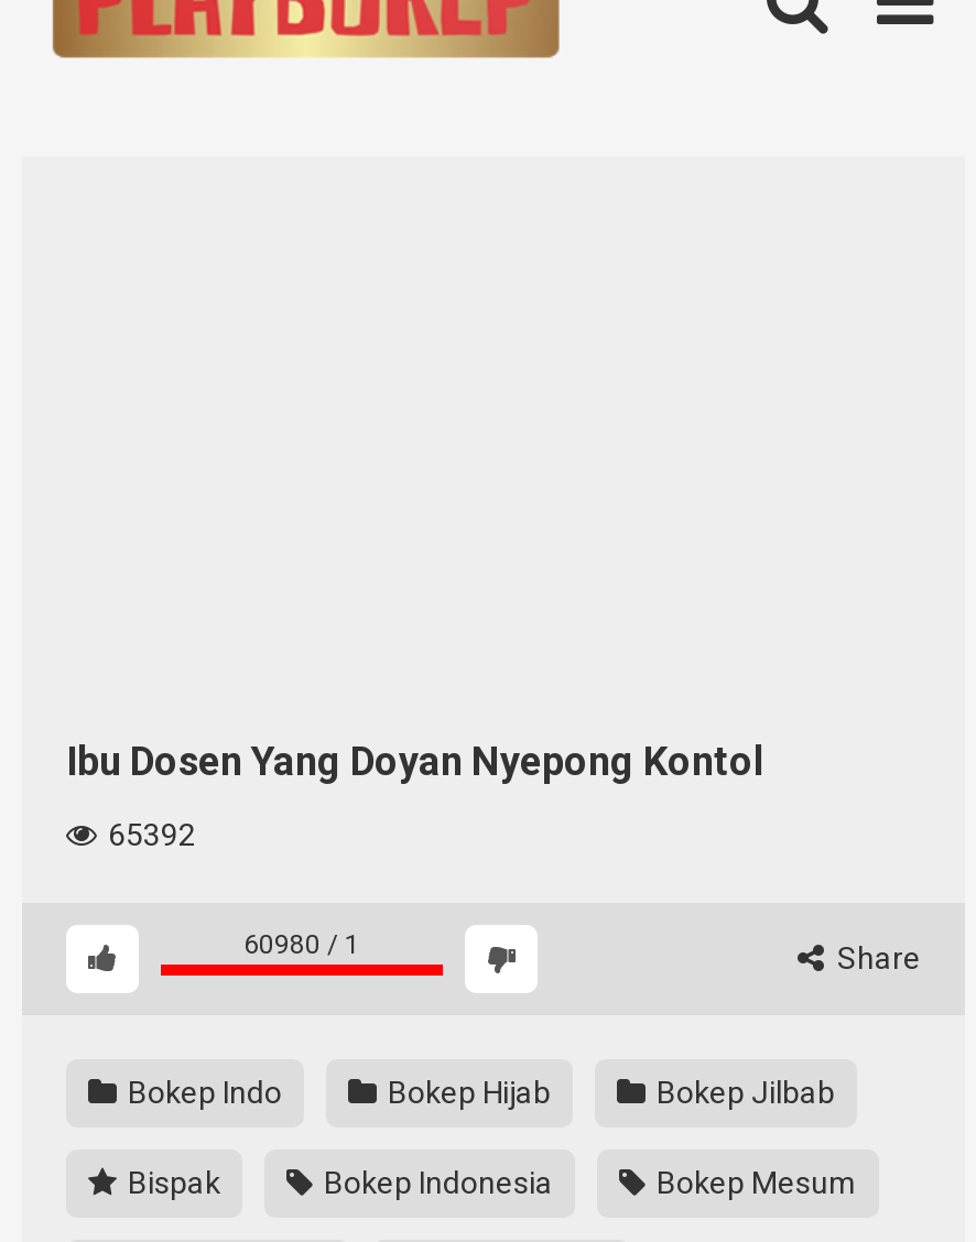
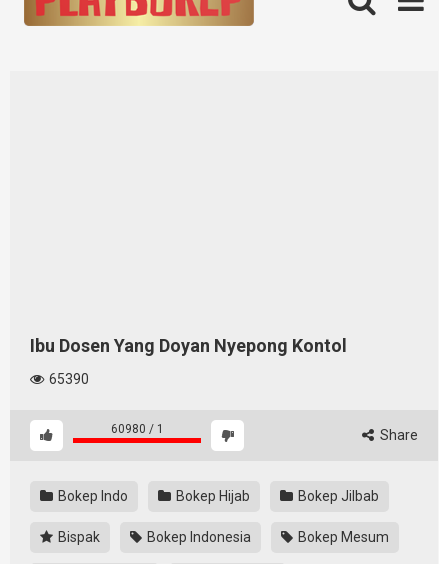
[101,817,196,852] 65392 -> [46,371,89,387] 65390

